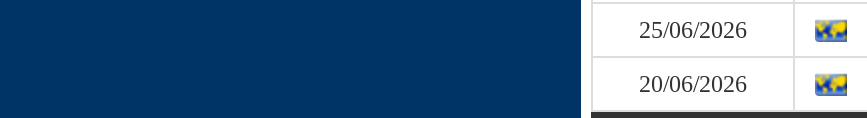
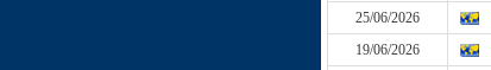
[639,70,747,98] 20/06/2026 -> [355,42,420,58] 19/06/2026

